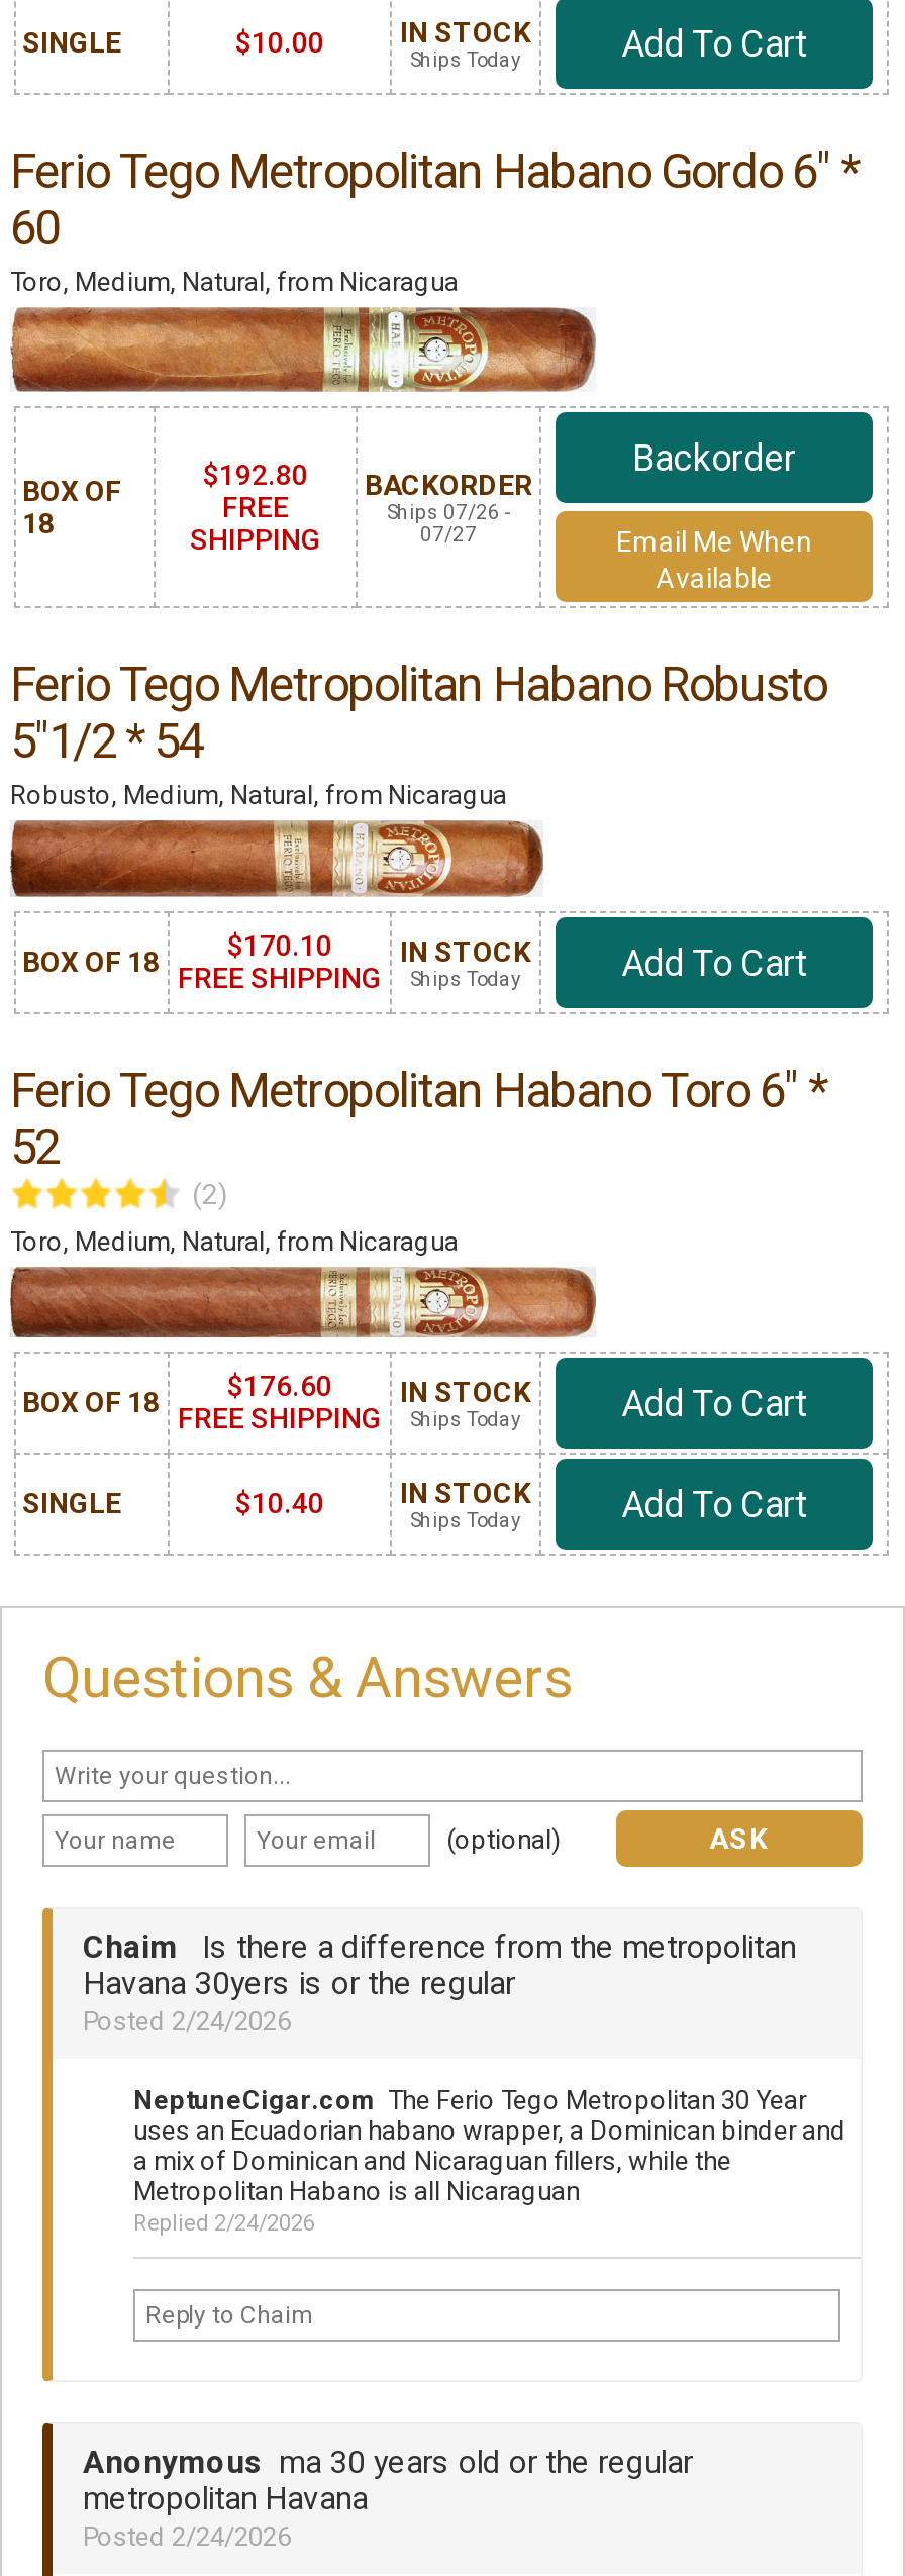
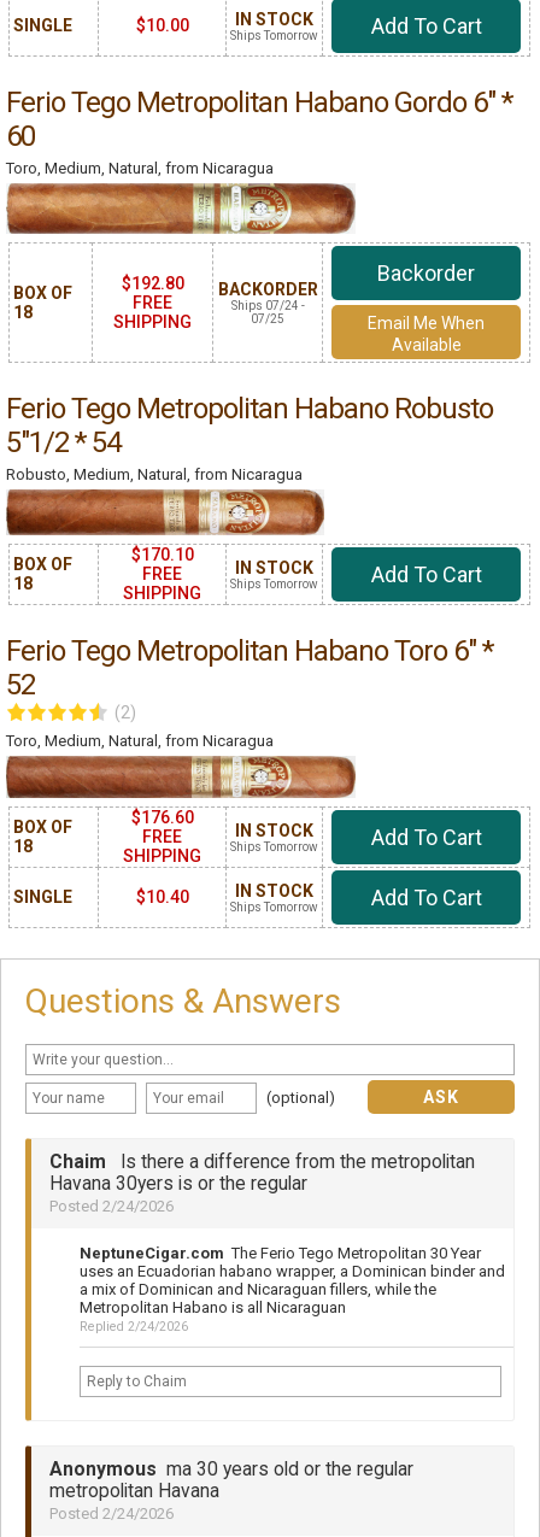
[410,48,521,71] Ships Today -> [230,29,318,42] Ships Tomorrow
[387,500,510,523] Ships 07/26 - -> [231,299,304,312] Ships 07/24 -
[420,523,477,545] 07/27 -> [251,312,284,325] 07/25
[410,968,521,990] Ships Today -> [230,578,318,591] Ships Tomorrow
[410,1409,521,1431] Ships Today -> [230,840,318,854] Ships Tomorrow
[410,1510,521,1532] Ships Today -> [230,901,318,914] Ships Tomorrow

